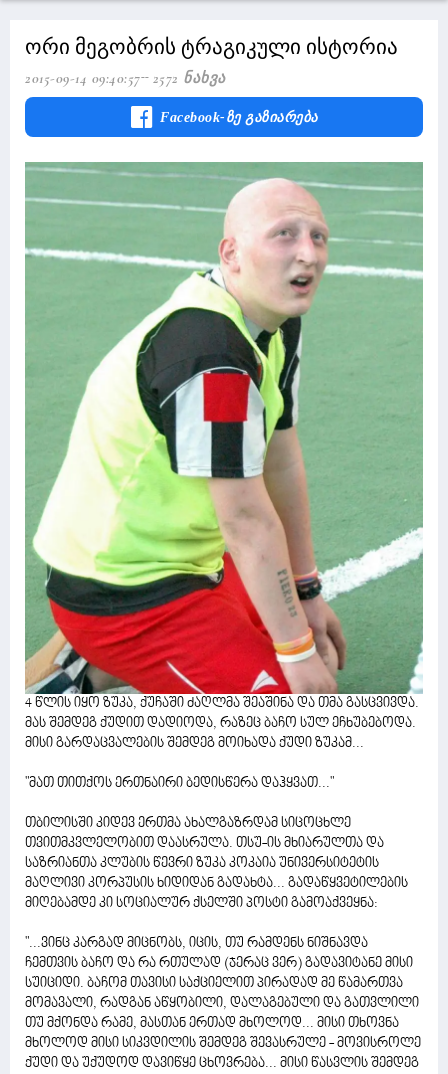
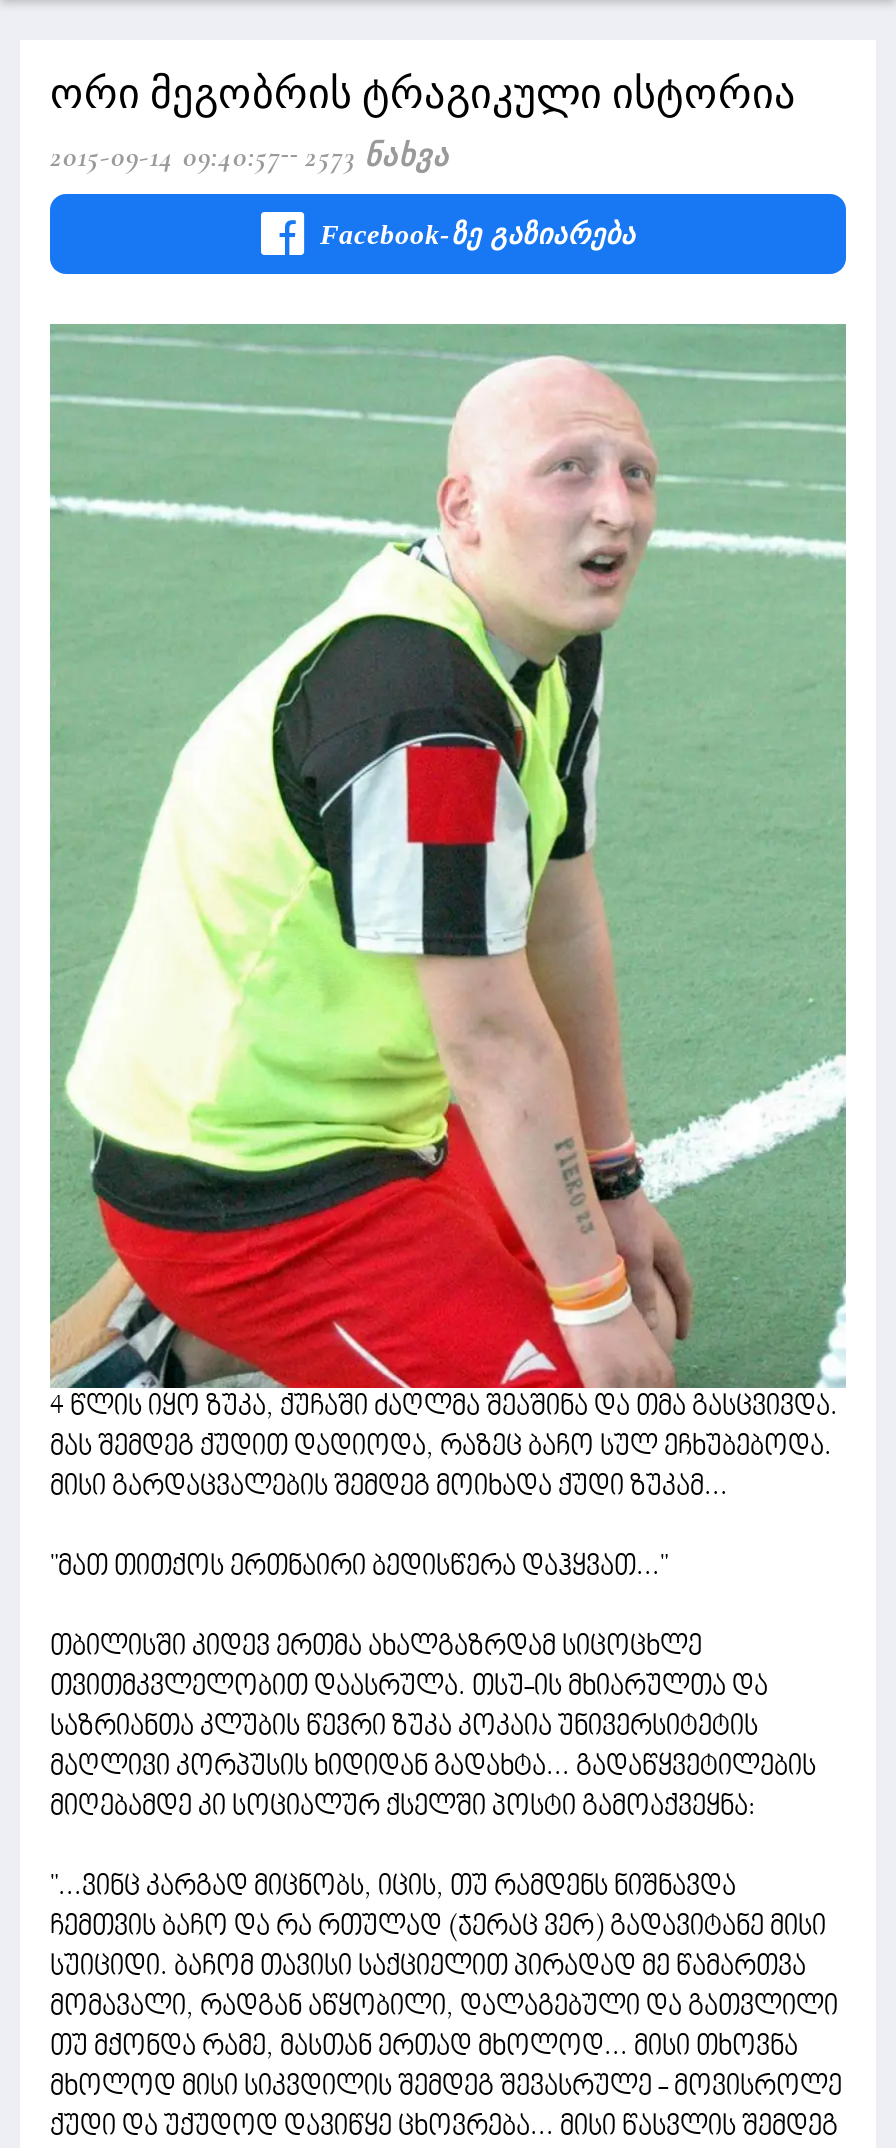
[25,69,225,87] 2015-09-14 09:40:57 2572 Ნახვა -> [50,138,449,174] 2015-09-14 09:40:57 2573 Ნახვა

